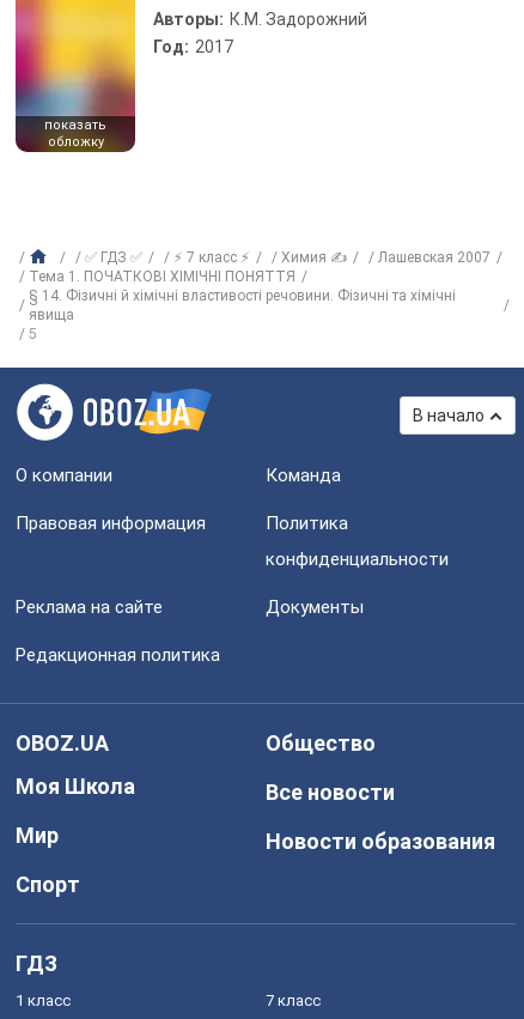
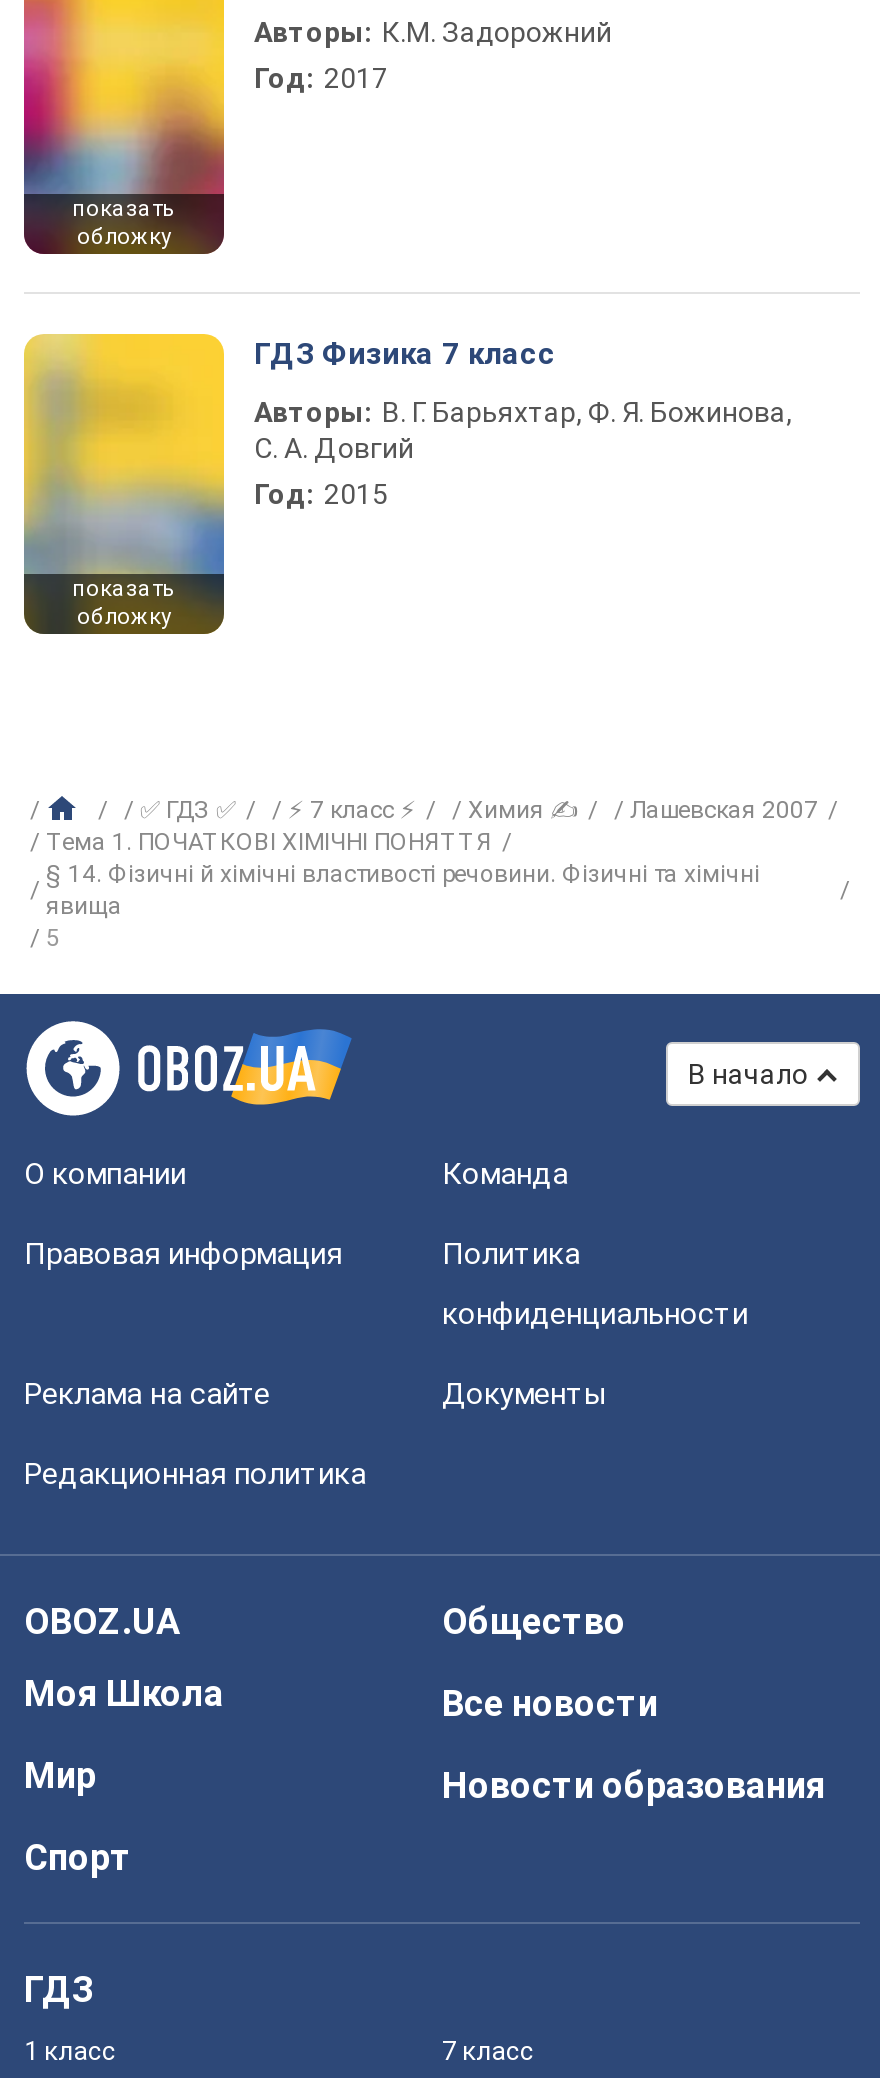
none -> [22,332,226,632] [image] | показать | обложку
none -> [254,336,792,510] ГДЗ Физика 7 класс | Авторы: В. Г. Барьяхтар, Ф. Я. Божинова, | С. А. Довгий | Год: 2015

